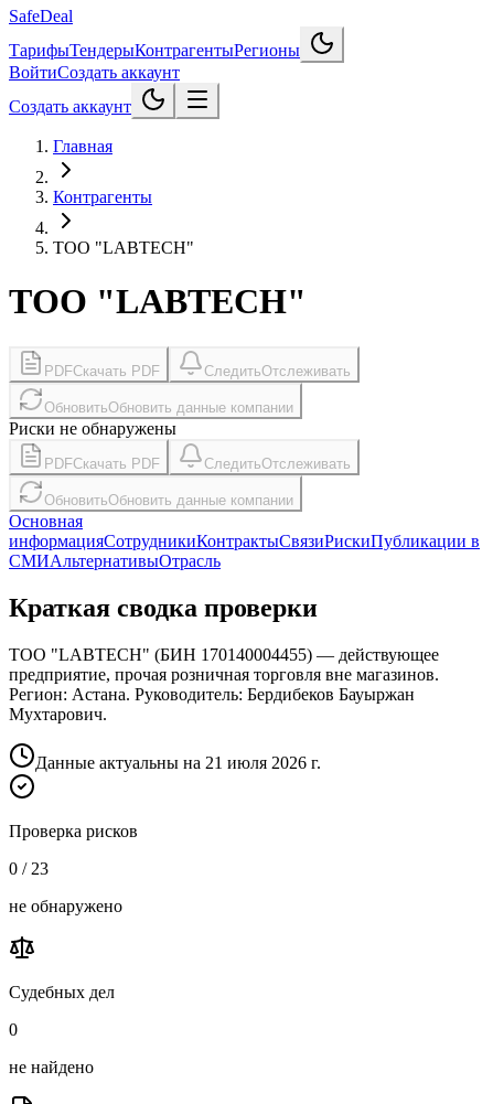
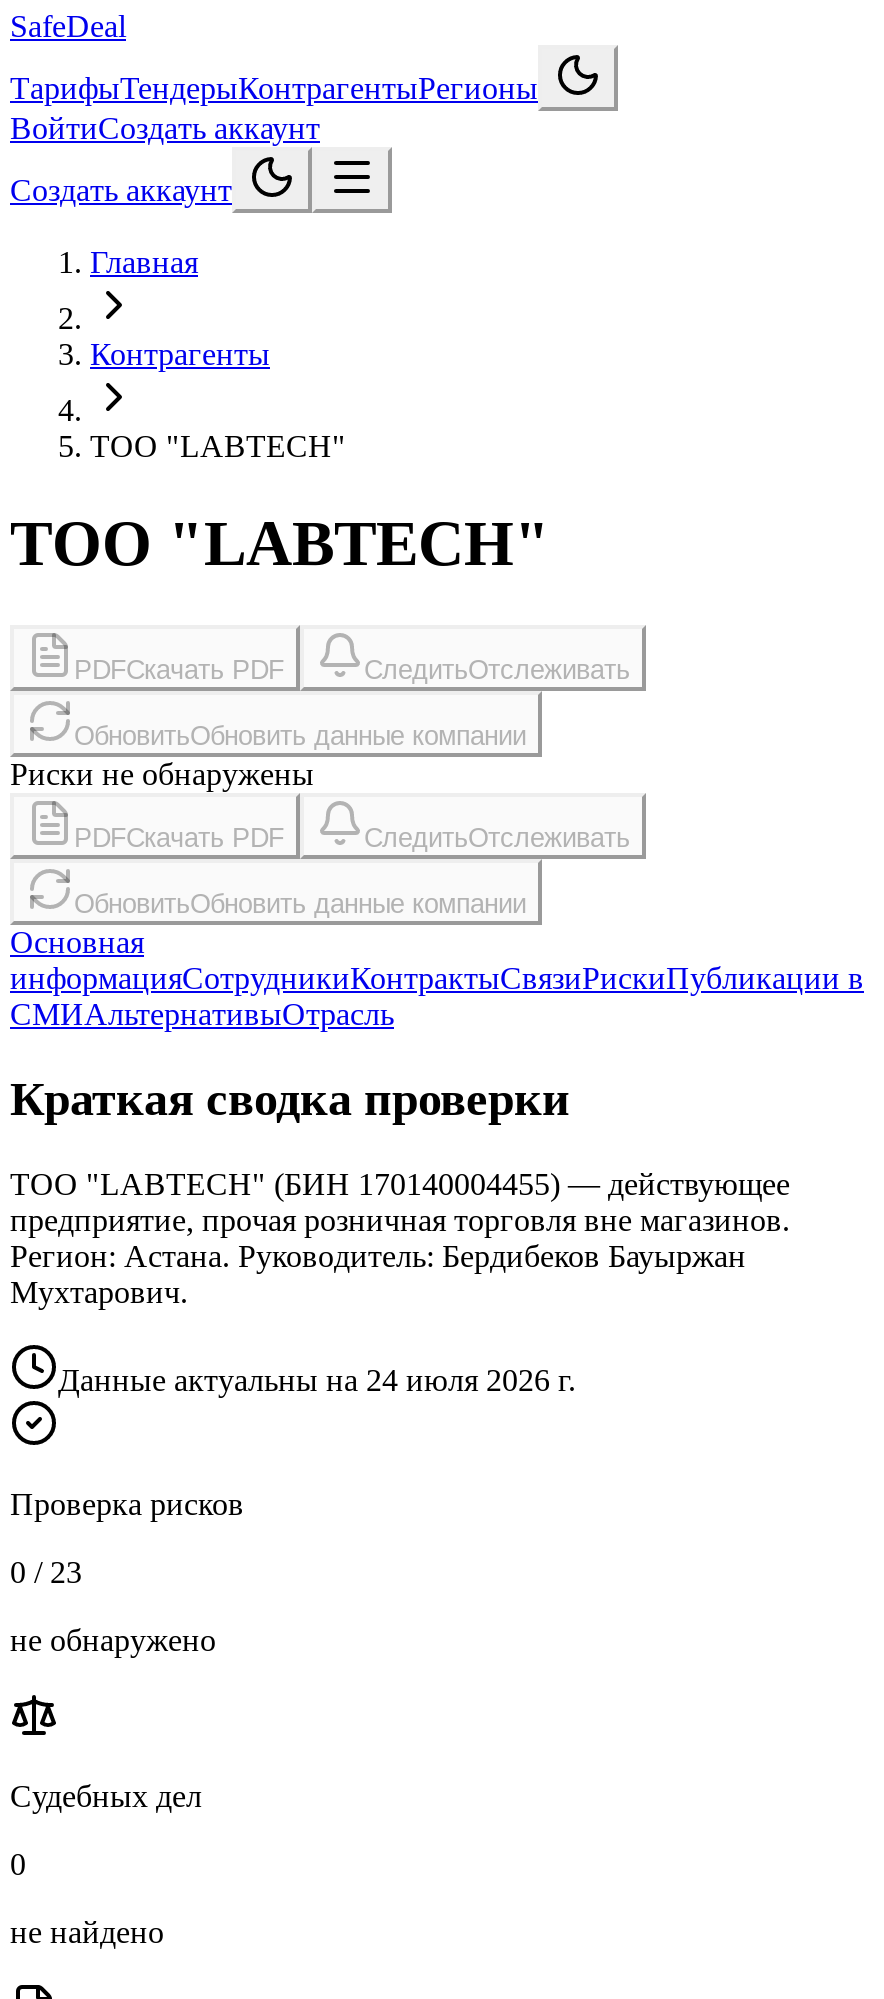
[35,753,321,772] Данные актуальны на 21 июля 2026 г. -> [58,1362,576,1396] Данные актуальны на 24 июля 2026 г.

